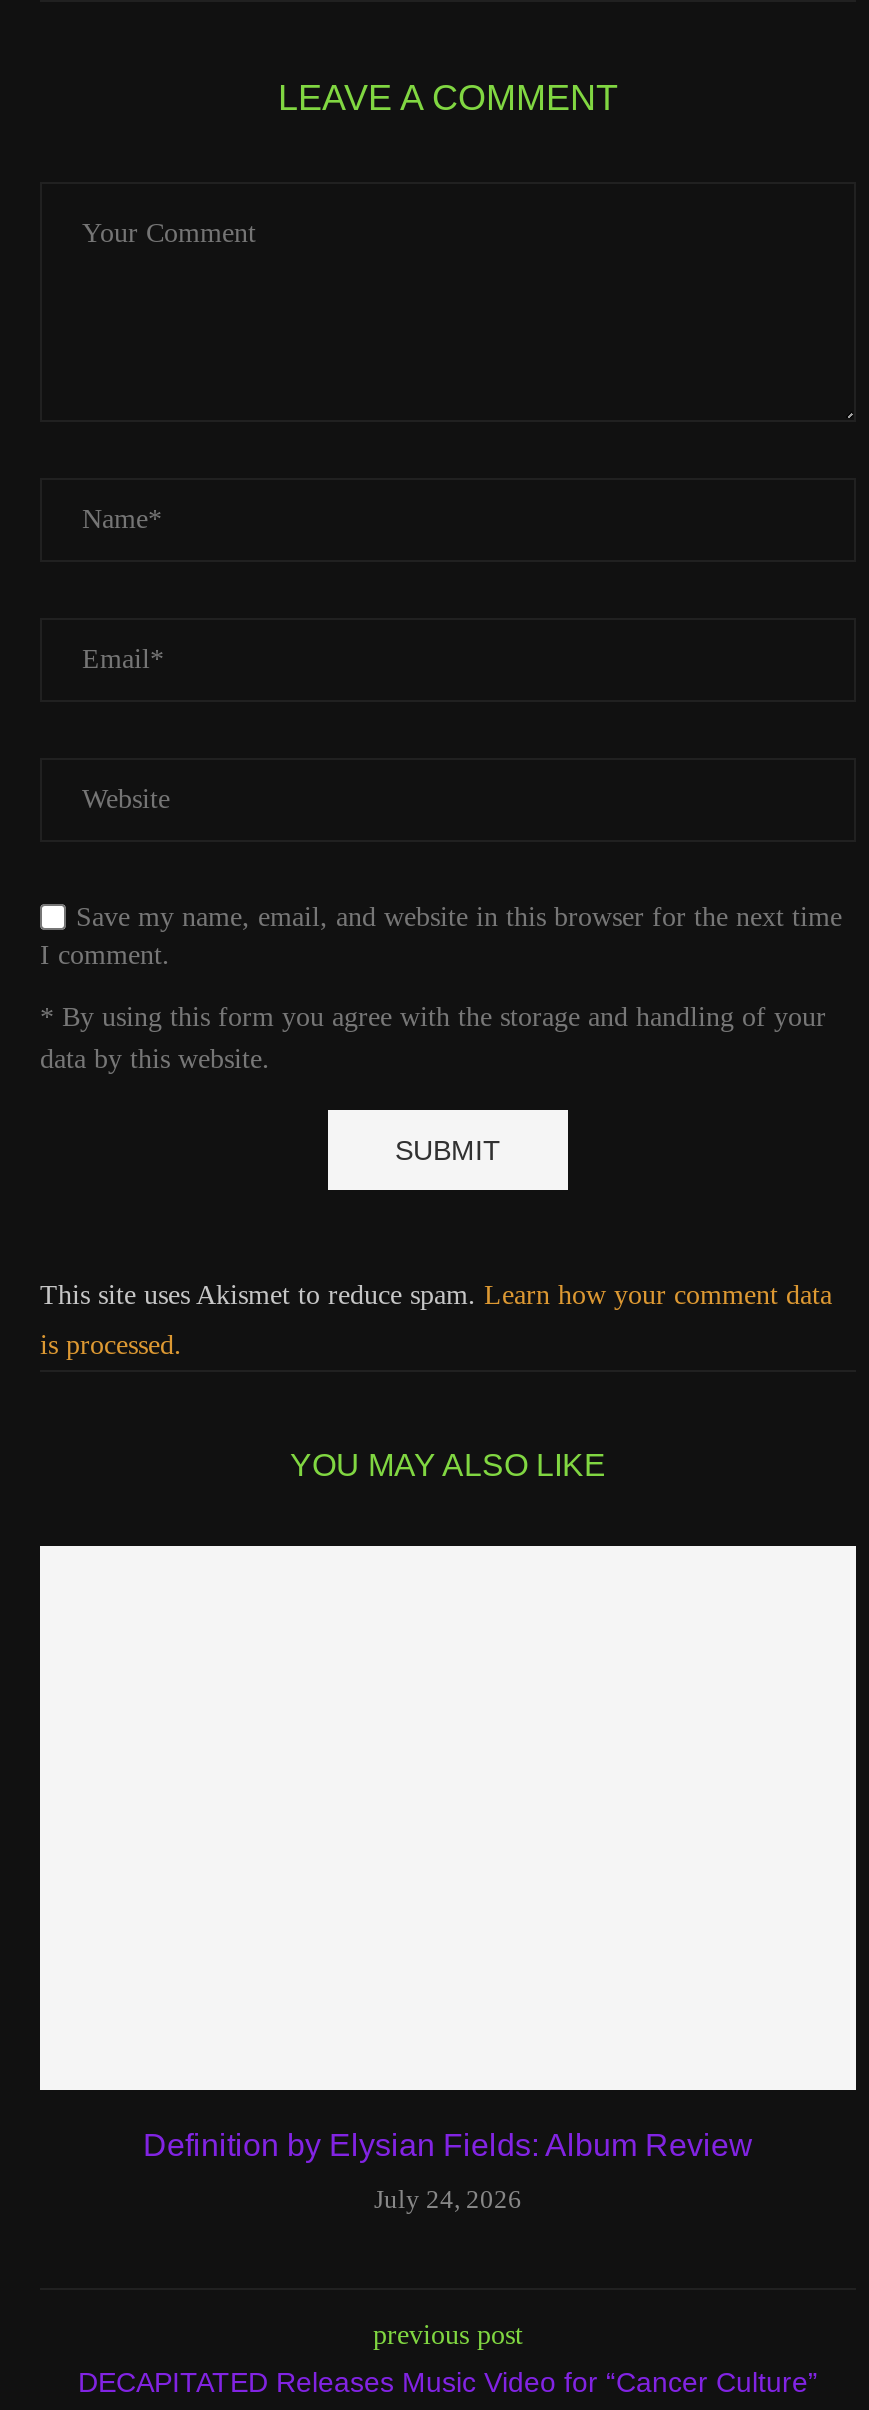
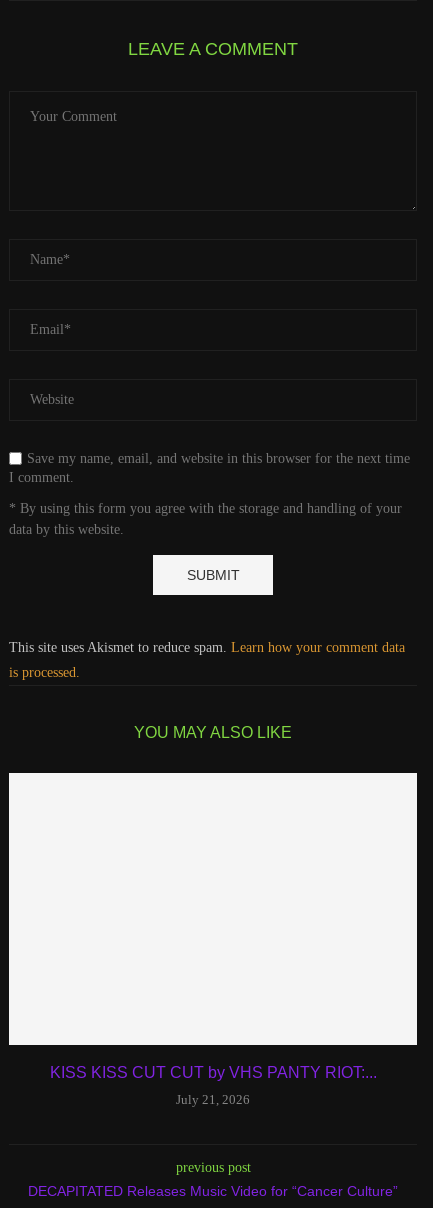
[143,2127,753,2161] Definition by Elysian Fields: Album Review -> [49,1063,376,1080] KISS KISS CUT CUT by VHS PANTY RIOT:...
[374,2183,522,2213] July 24, 2026 -> [176,1091,250,1106] July 21, 2026

